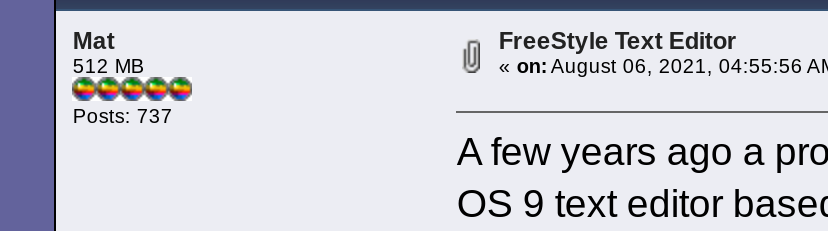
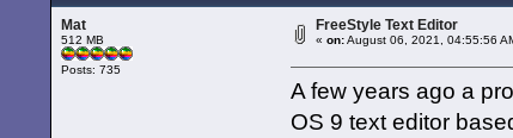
[73,106,173,128] Posts: 737 -> [61,64,121,77] Posts: 735

